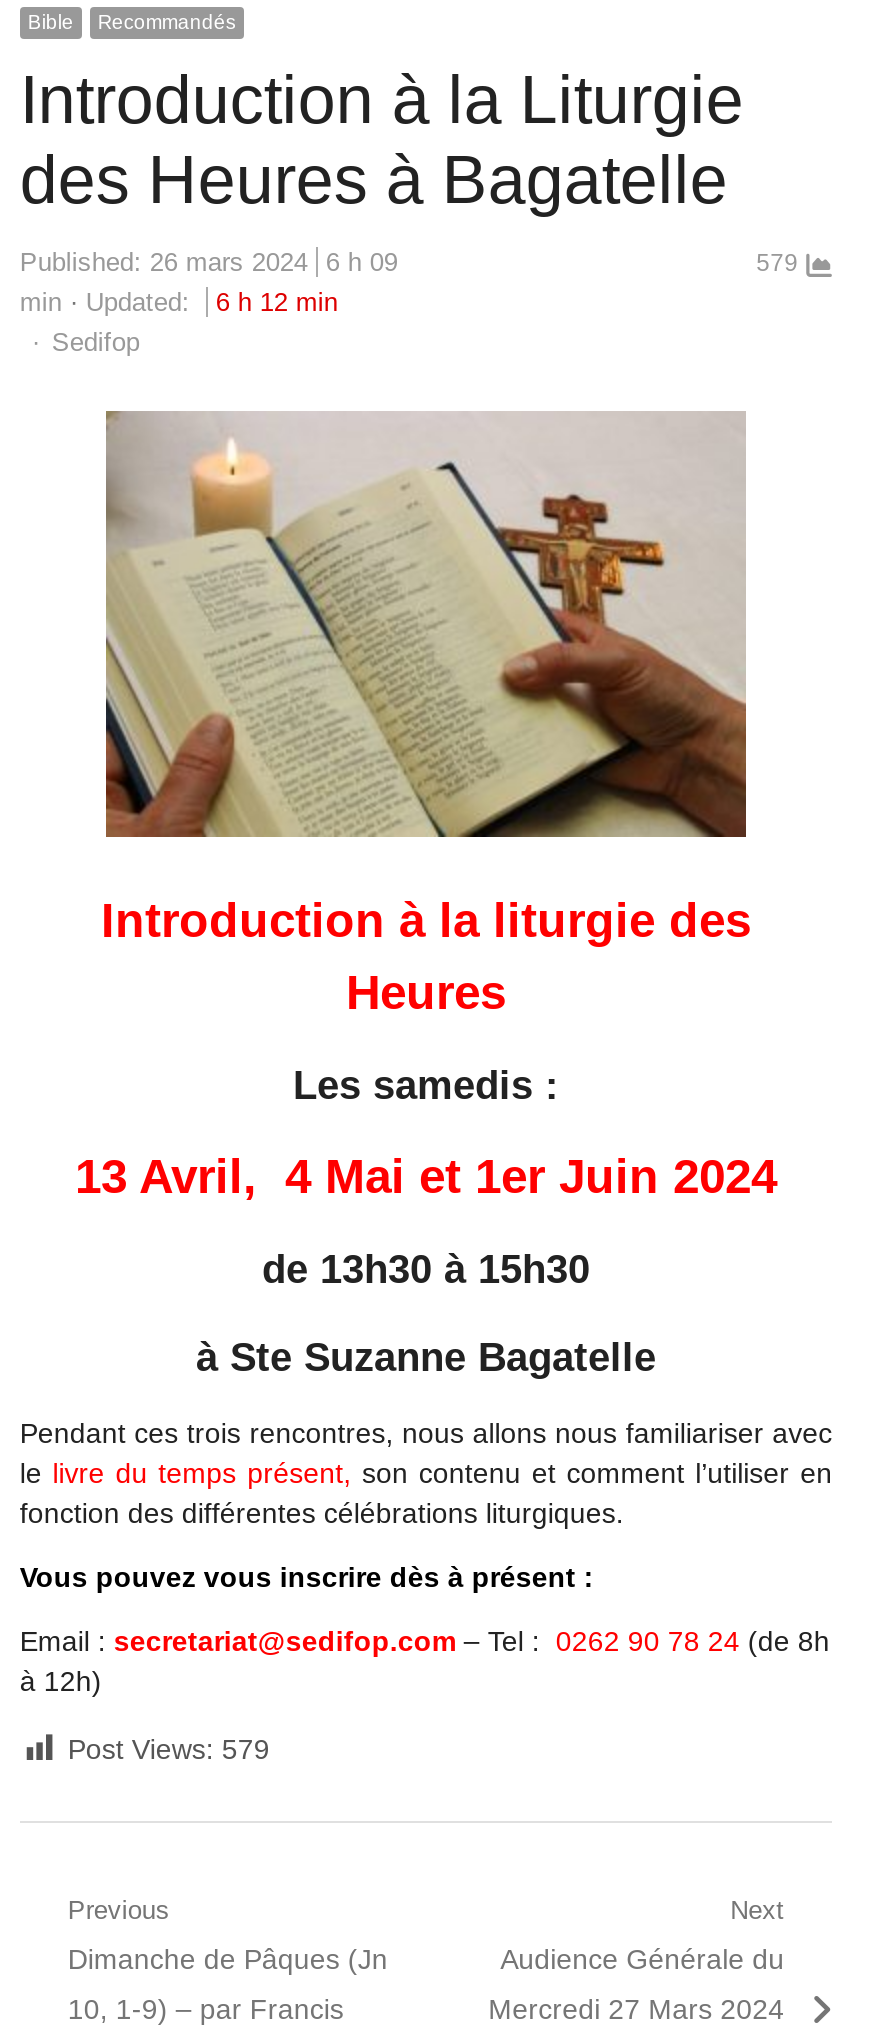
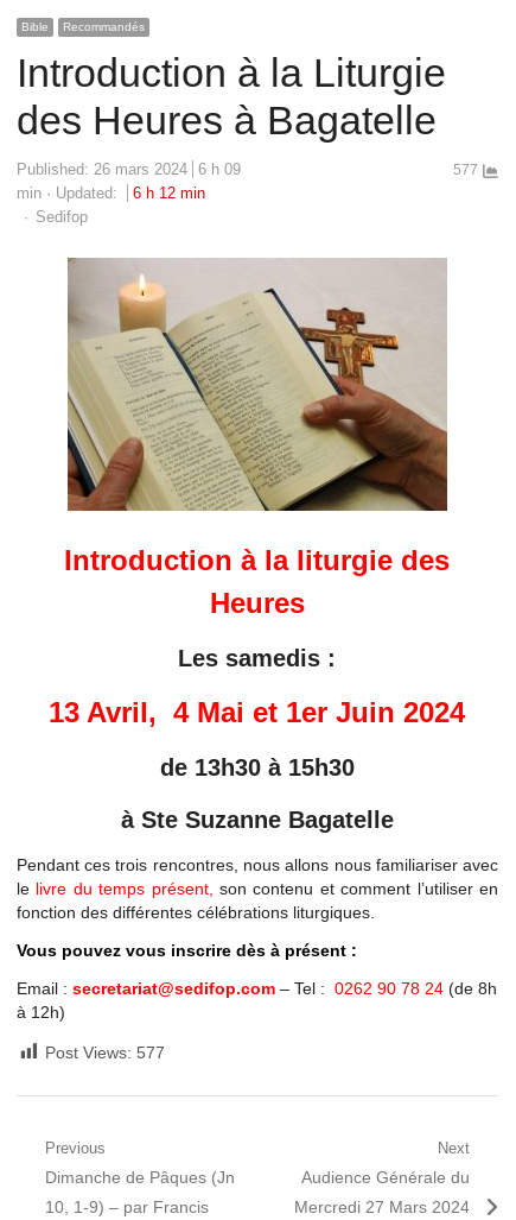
[756,248,798,276] 579 -> [453,161,478,178] 577
[68,1732,270,1764] Post Views: 579 -> [45,1043,165,1062] Post Views: 577

